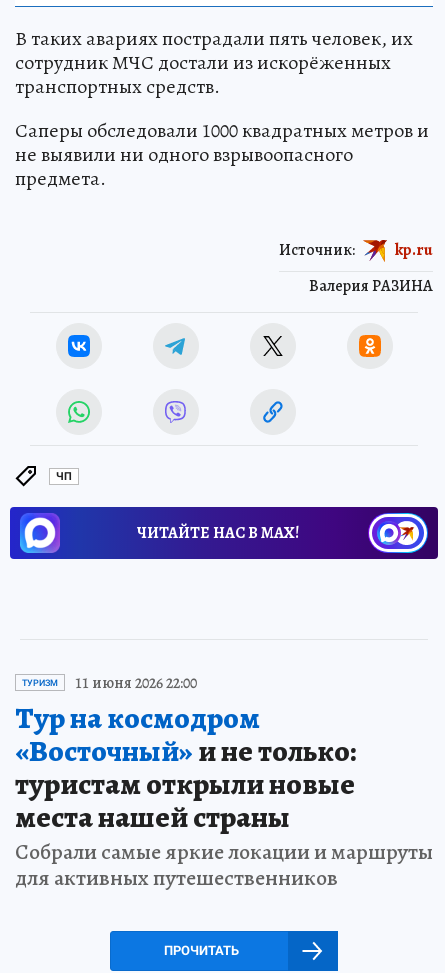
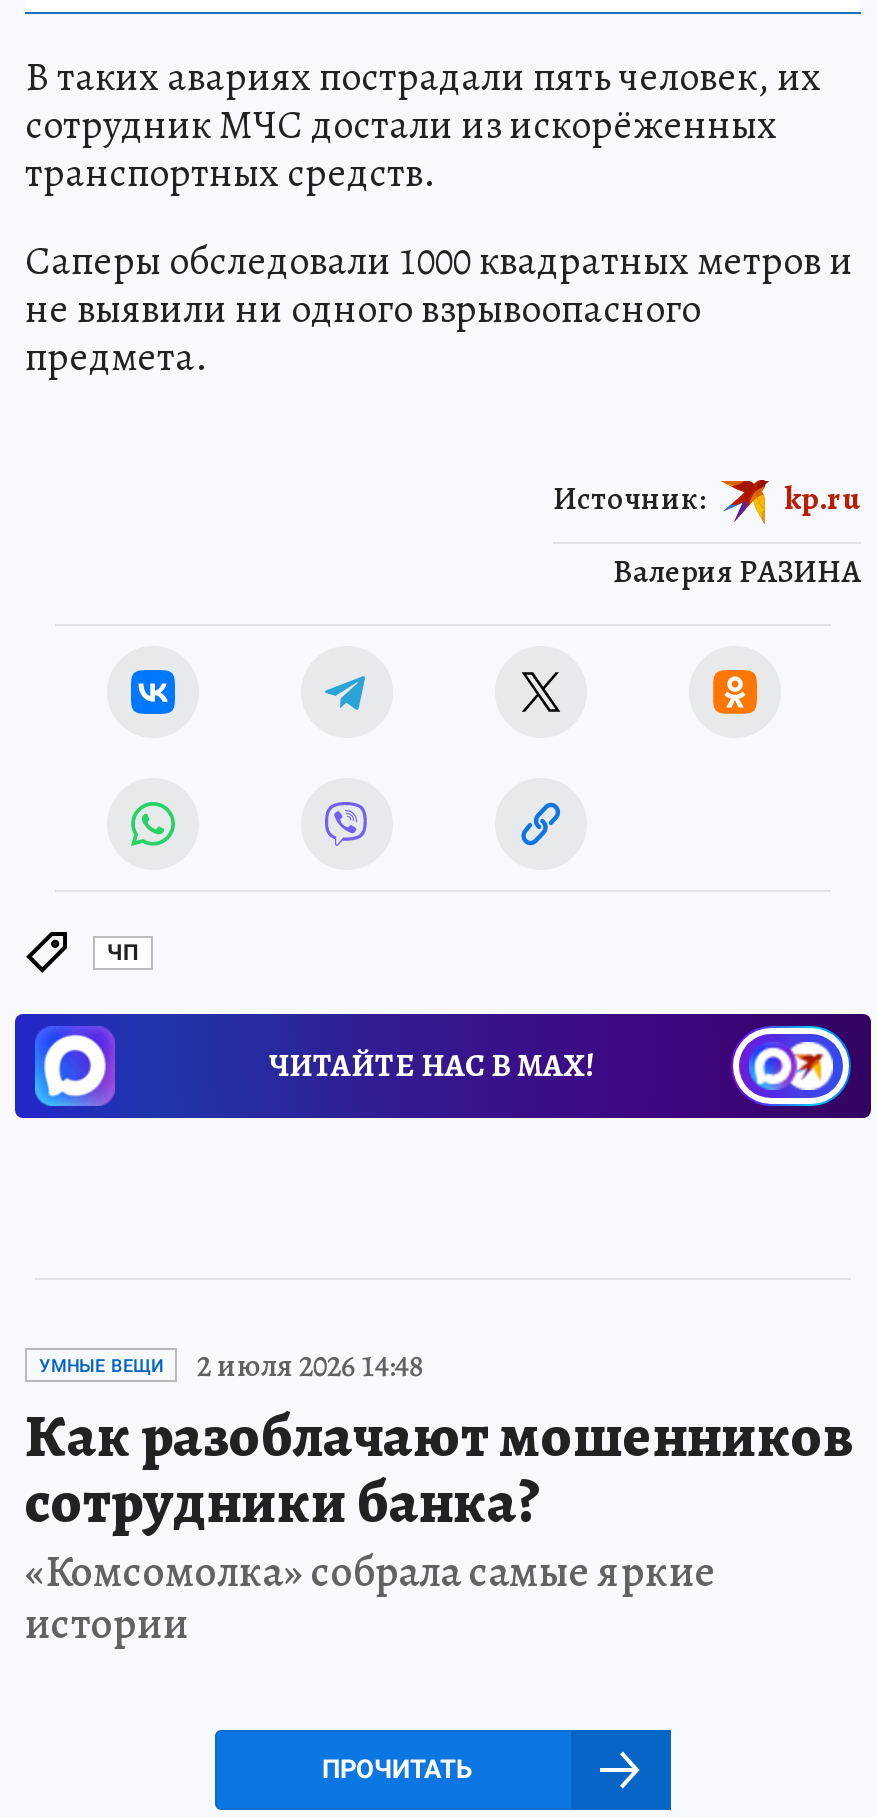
[15,672,433,893] ТУРИЗМ | 11 июня 2026 22:00 | Тур на космодром | «Восточный»и не только: | туристам открыли новые | места нашей страны | Собрали самые яркие локации и маршруты | для активных путешественников -> [25,1343,855,1653] УМНЫЕ ВЕЩИ | 2 июля 2026 14:48 | Как разоблачают мошенников | сотрудники банка? | «Комсомолка» собрала самые яркие | истории

